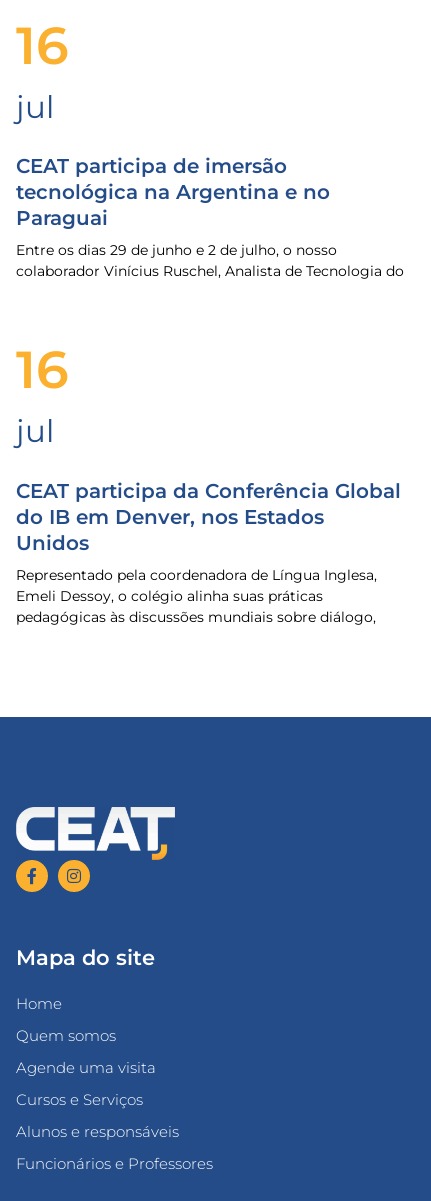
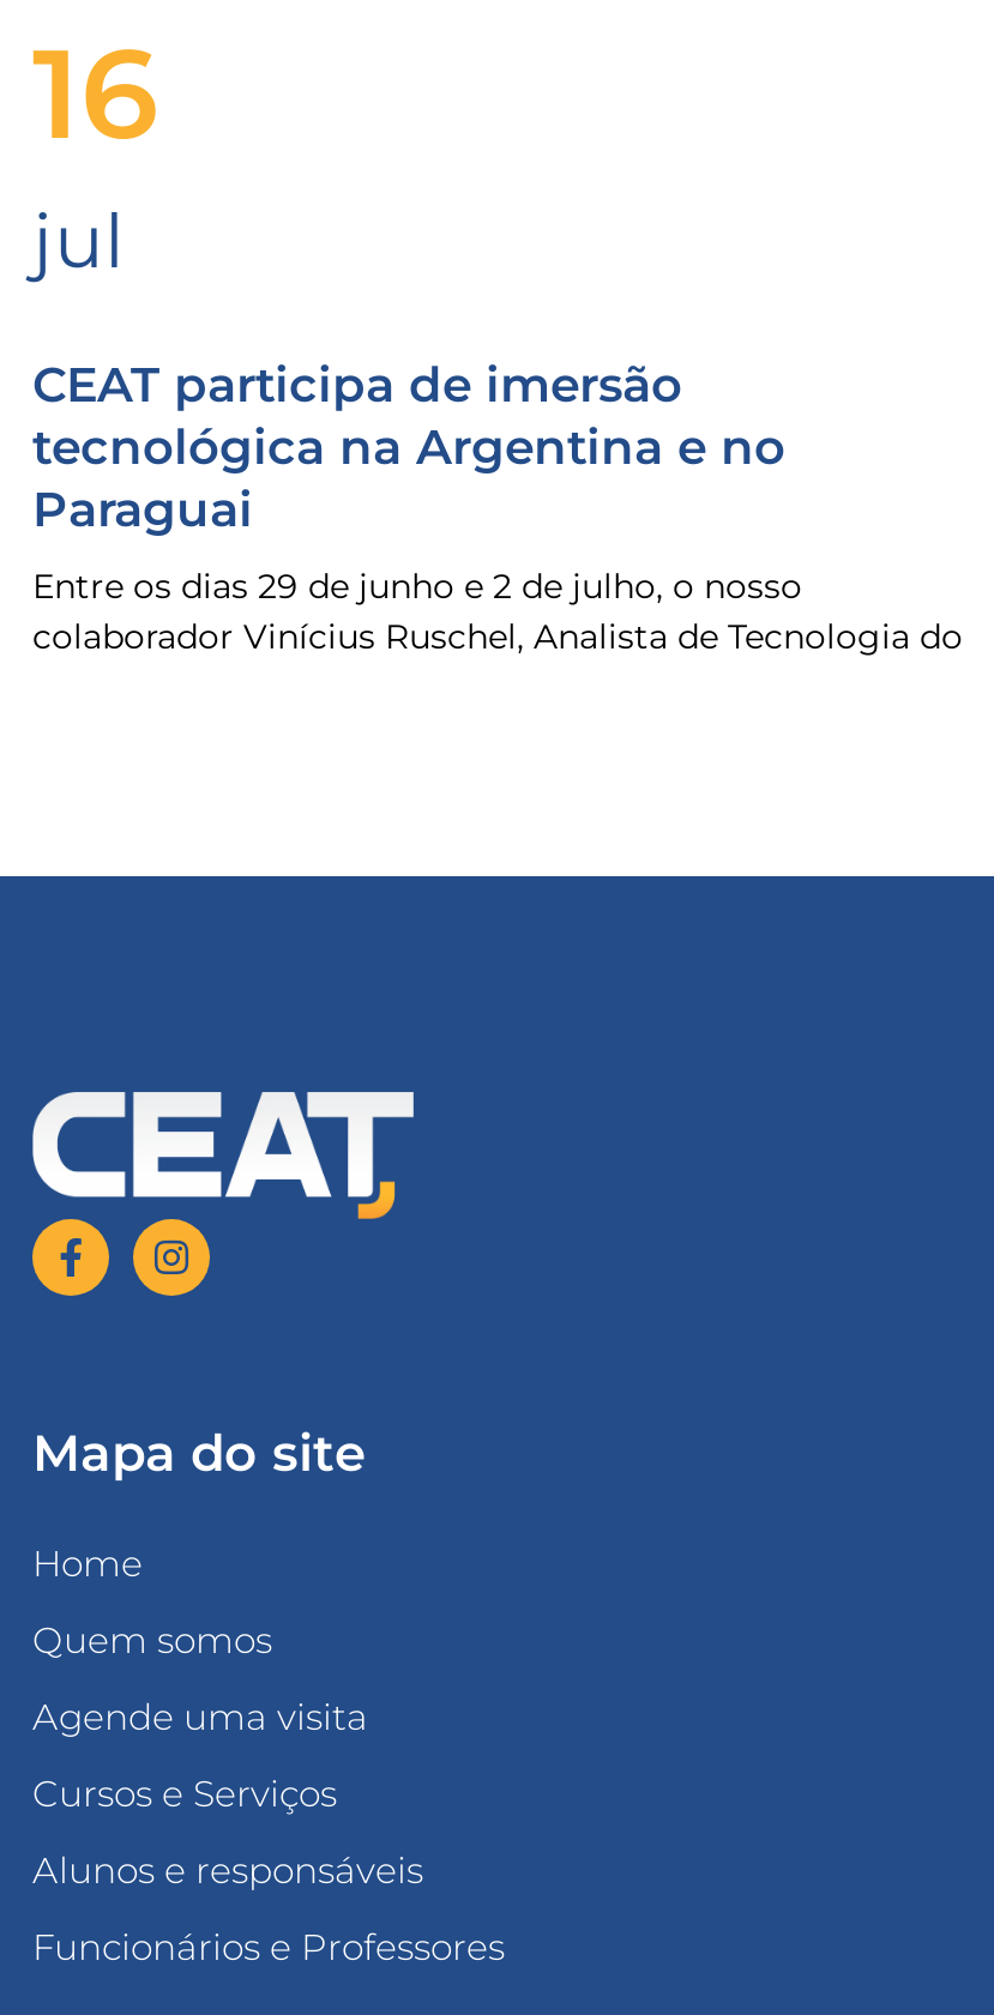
[16,338,401,626] 16 | jul | CEAT participa da Conferência Global | do IB em Denver, nos Estados | Unidos | Representado pela coordenadora de Língua Inglesa, | Emeli Dessoy, o colégio alinha suas práticas | pedagógicas às discussões mundiais sobre diálogo, -> none

